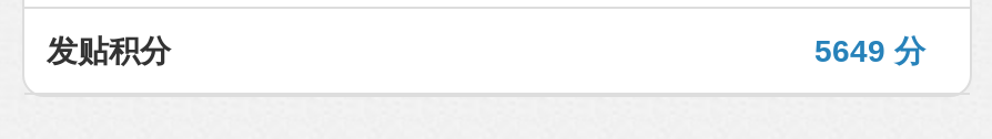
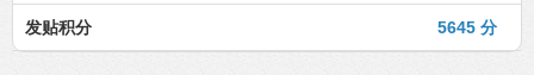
[814,33,925,68] 5649 分 -> [437,18,497,37] 5645 分

